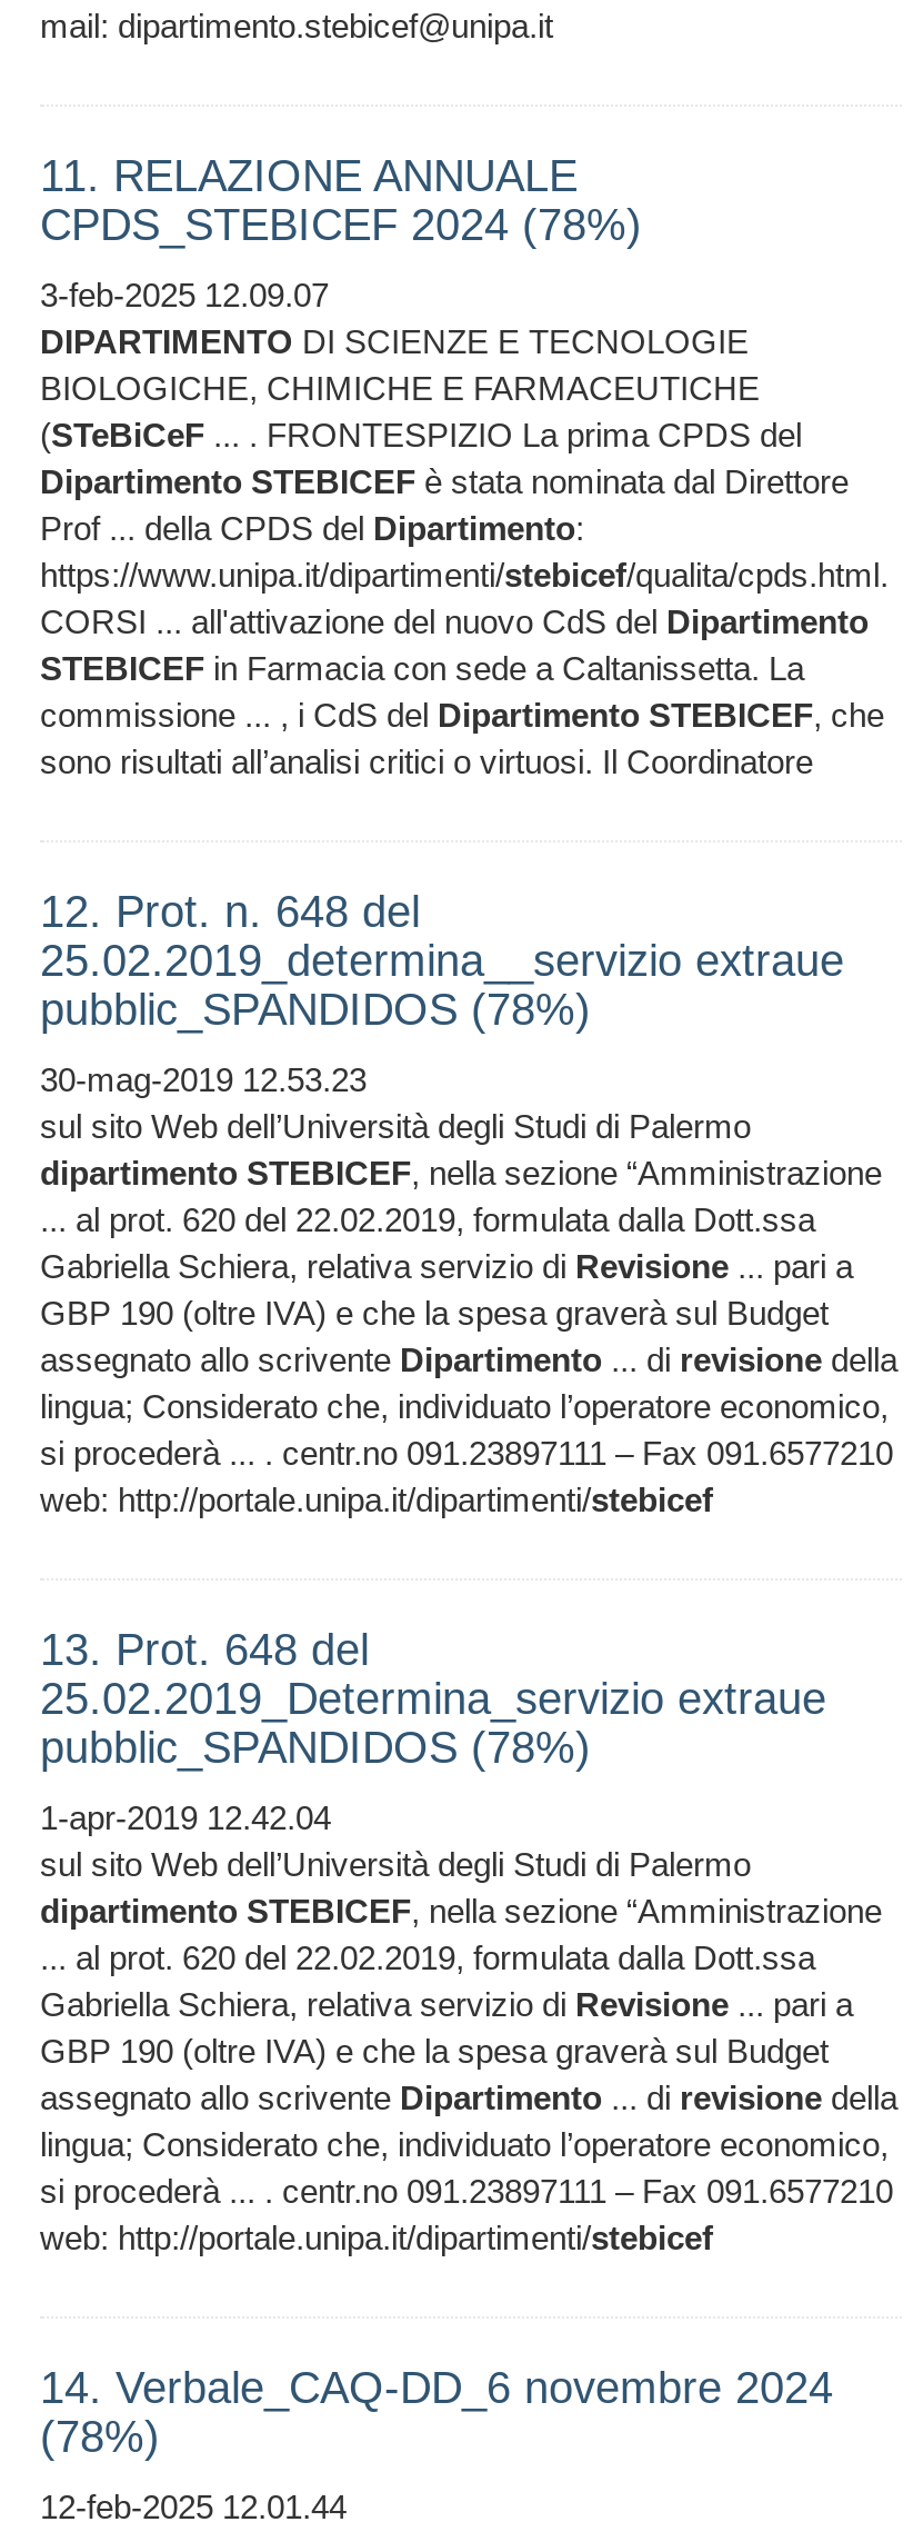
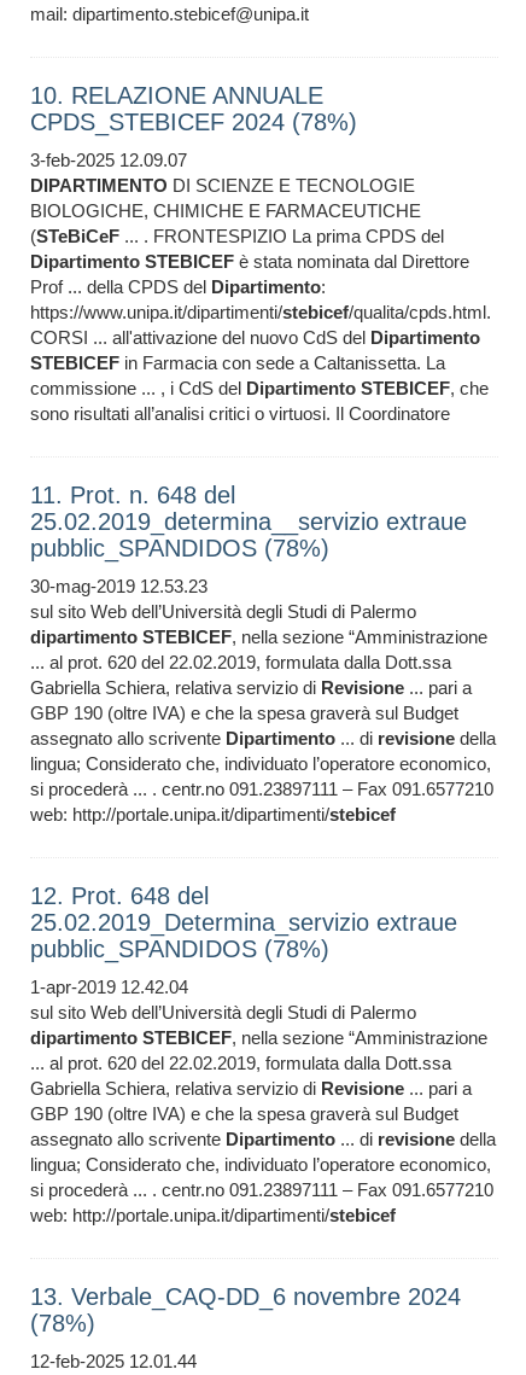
[40,152,578,201] 11. RELAZIONE ANNUALE -> [30,83,323,109] 10. RELAZIONE ANNUALE
[40,888,420,937] 12. Prot. n. 648 del -> [30,482,235,509] 11. Prot. n. 648 del
[40,1626,369,1675] 13. Prot. 648 del -> [30,883,209,910] 12. Prot. 648 del
[40,2364,833,2413] 14. Verbale_CAQ-DD_6 novembre 2024 -> [30,1284,461,1310] 13. Verbale_CAQ-DD_6 novembre 2024

